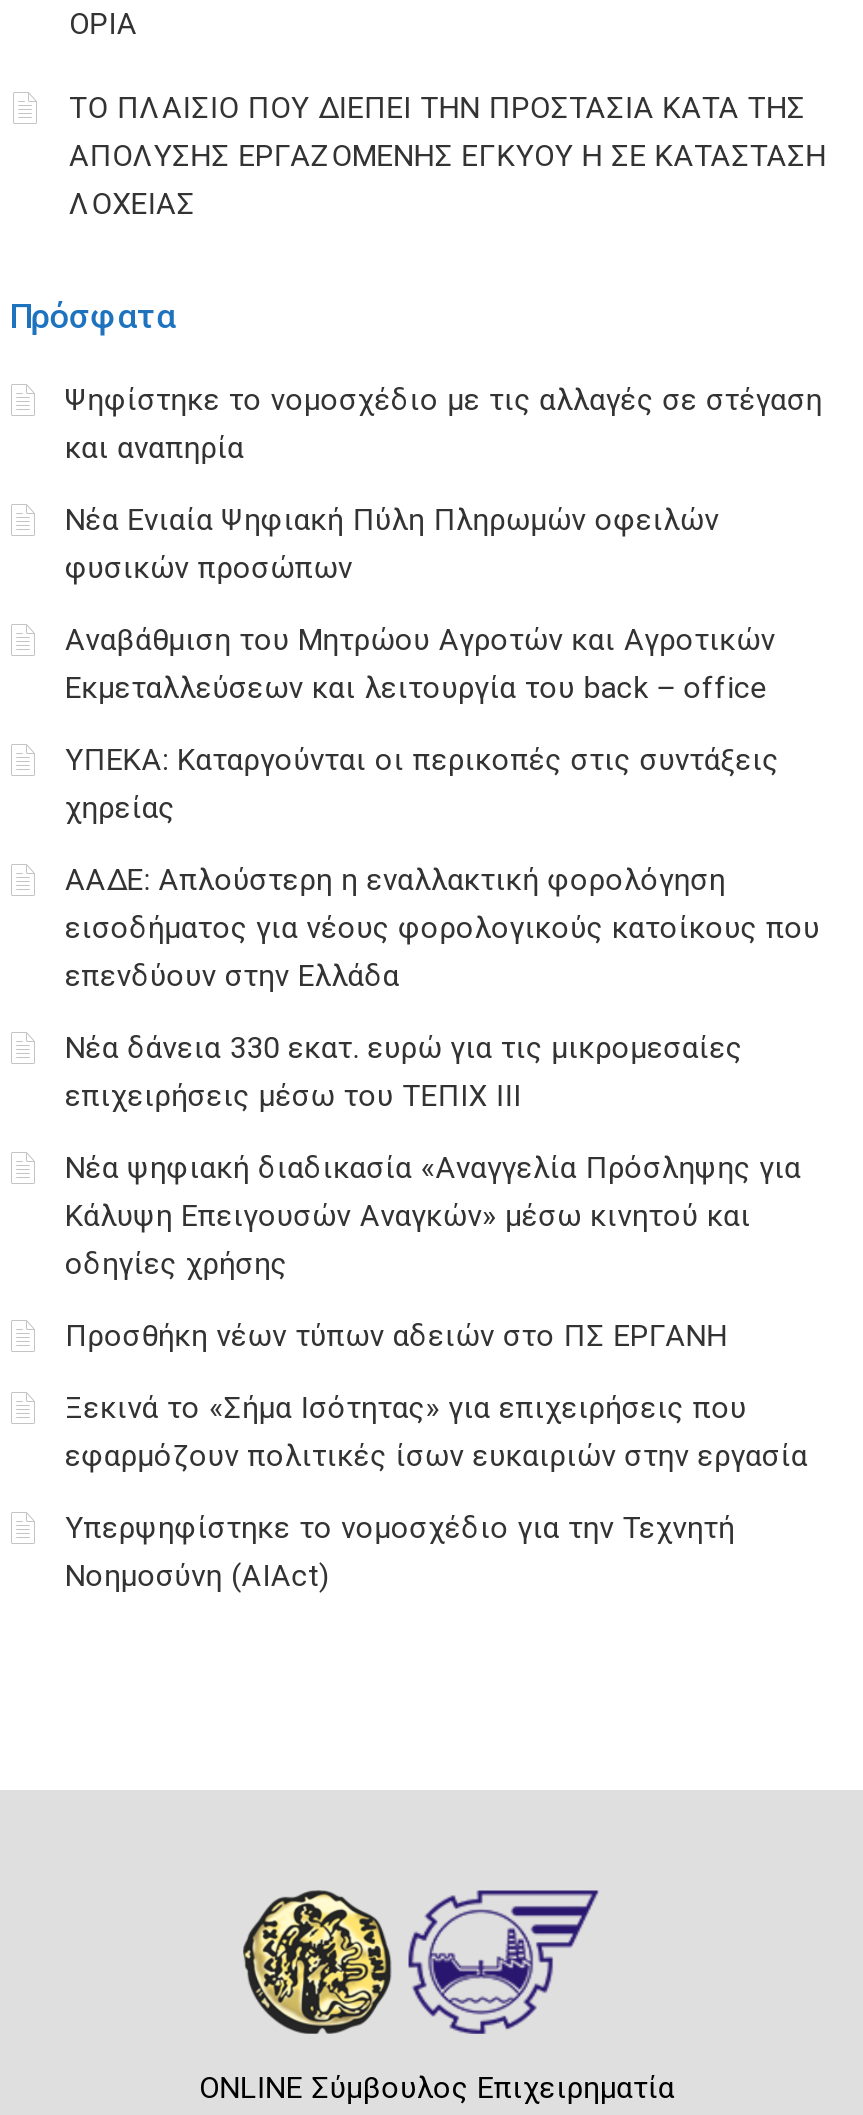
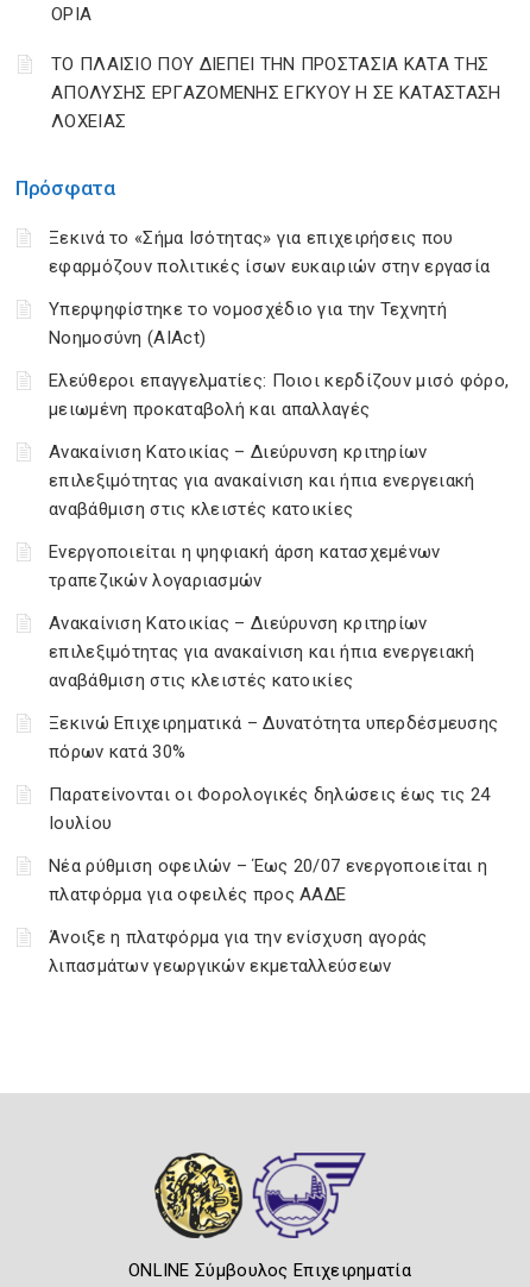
[65,382,822,1354] Ψηφίστηκε το νομοσχέδιο με τις αλλαγές σε στέγαση | και αναπηρία | Νέα Ενιαία Ψηφιακή Πύλη Πληρωμών οφειλών | φυσικών προσώπων | Αναβάθμιση του Μητρώου Αγροτών και Αγροτικών | Εκμεταλλεύσεων και λειτουργία του back – office | ΥΠΕΚΑ: Καταργούνται οι περικοπές στις συντάξεις | χηρείας | ΑΑΔΕ: Απλούστερη η εναλλακτική φορολόγηση | εισοδήματος για νέους φορολογικούς κατοίκους που | επενδύουν στην Ελλάδα | Νέα δάνεια 330 εκατ. ευρώ για τις μικρομεσαίες | επιχειρήσεις μέσω του ΤΕΠΙΧ ΙΙΙ | Νέα ψηφιακή διαδικασία «Αναγγελία Πρόσληψης για | Κάλυψη Επειγουσών Αναγκών» μέσω κινητού και | οδηγίες χρήσης | Προσθήκη νέων τύπων αδειών στο ΠΣ ΕΡΓΑΝΗ -> none
moved [65,1390,808,1594] -> [49,227,490,349]: Ξεκινά το «Σήμα Ισότητας» για επιχειρήσεις που | εφαρμόζουν πολιτικές ίσων ευκαιριών στην εργασία | Υπερψηφίστηκε το νομοσχέδιο για την Τεχνητή | Νοημοσύνη (AIAct)
none -> [49,370,509,977] Ελεύθεροι επαγγελματίες: Ποιοι κερδίζουν μισό φόρο, | μειωμένη προκαταβολή και απαλλαγές | Ανακαίνιση Κατοικίας – Διεύρυνση κριτηρίων | επιλεξιμότητας για ανακαίνιση και ήπια ενεργειακή | αναβάθμιση στις κλειστές κατοικίες | Ενεργοποιείται η ψηφιακή άρση κατασχεμένων | τραπεζικών λογαριασμών | Ανακαίνιση Κατοικίας – Διεύρυνση κριτηρίων | επιλεξιμότητας για ανακαίνιση και ήπια ενεργειακή | αναβάθμιση στις κλειστές κατοικίες | Ξεκινώ Επιχειρηματικά – Δυνατότητα υπερδέσμευσης | πόρων κατά 30% | Παρατείνονται οι Φορολογικές δηλώσεις έως τις 24 | Ιουλίου | Νέα ρύθμιση οφειλών – Έως 20/07 ενεργοποιείται η | πλατφόρμα για οφειλές προς ΑΑΔΕ | Άνοιξε η πλατφόρμα για την ενίσχυση αγοράς | λιπασμάτων γεωργικών εκμεταλλεύσεων

